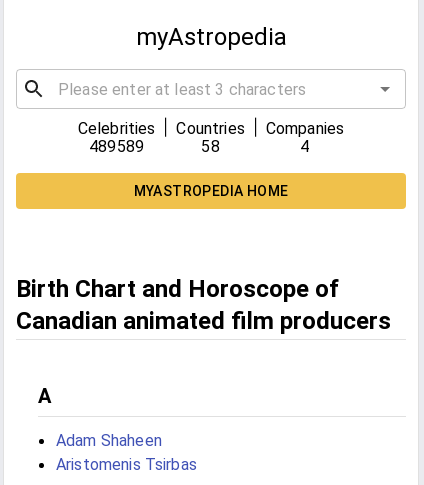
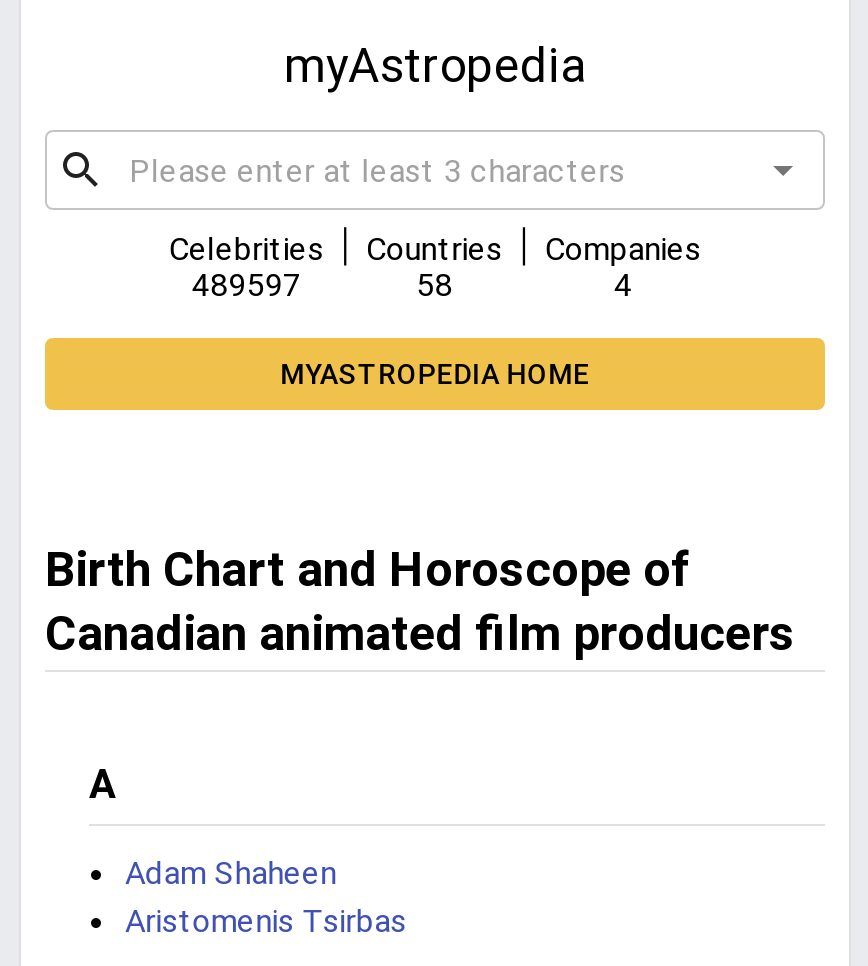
[89,137,144,156] 489589 -> [191,266,301,304] 489597

